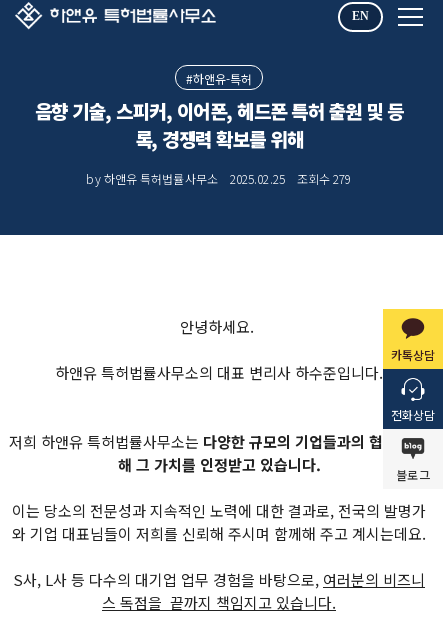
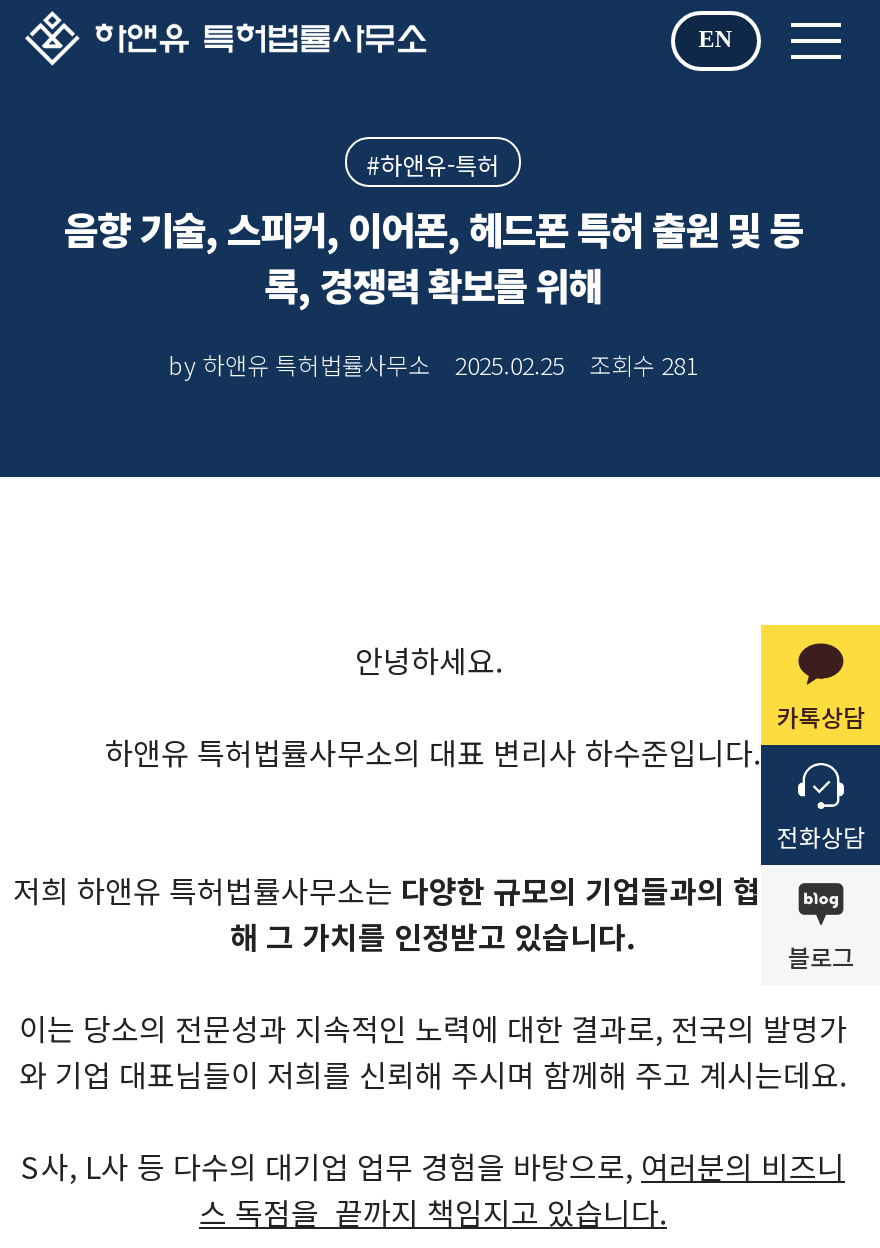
[86,170,352,187] by 하앤유 특허법률사무소 2025.02.25 조회수 279 -> [168,347,698,381] by 하앤유 특허법률사무소 2025.02.25 조회수 281

